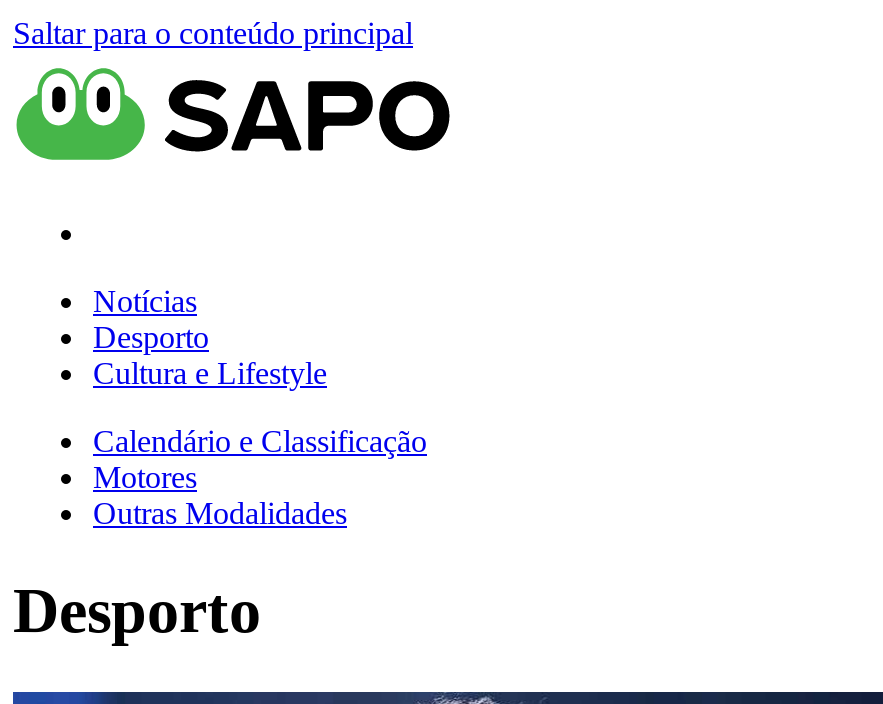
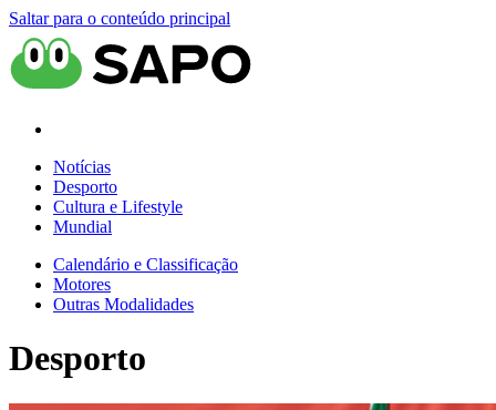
none -> [53,217,112,236] Mundial

